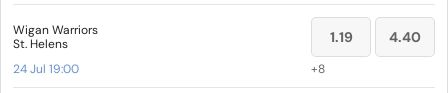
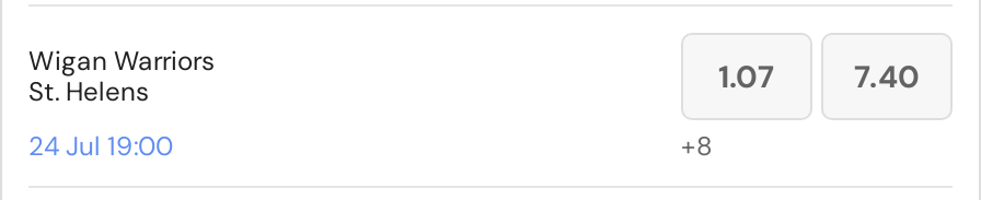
[329,28,352,46] 1.19 -> [718,57,775,96] 1.07
[389,28,421,46] 4.40 -> [854,57,920,96] 7.40

